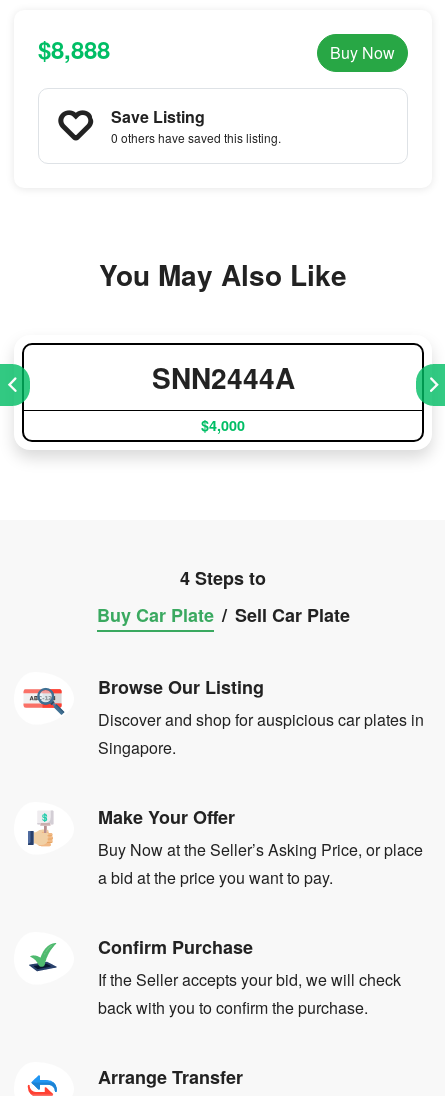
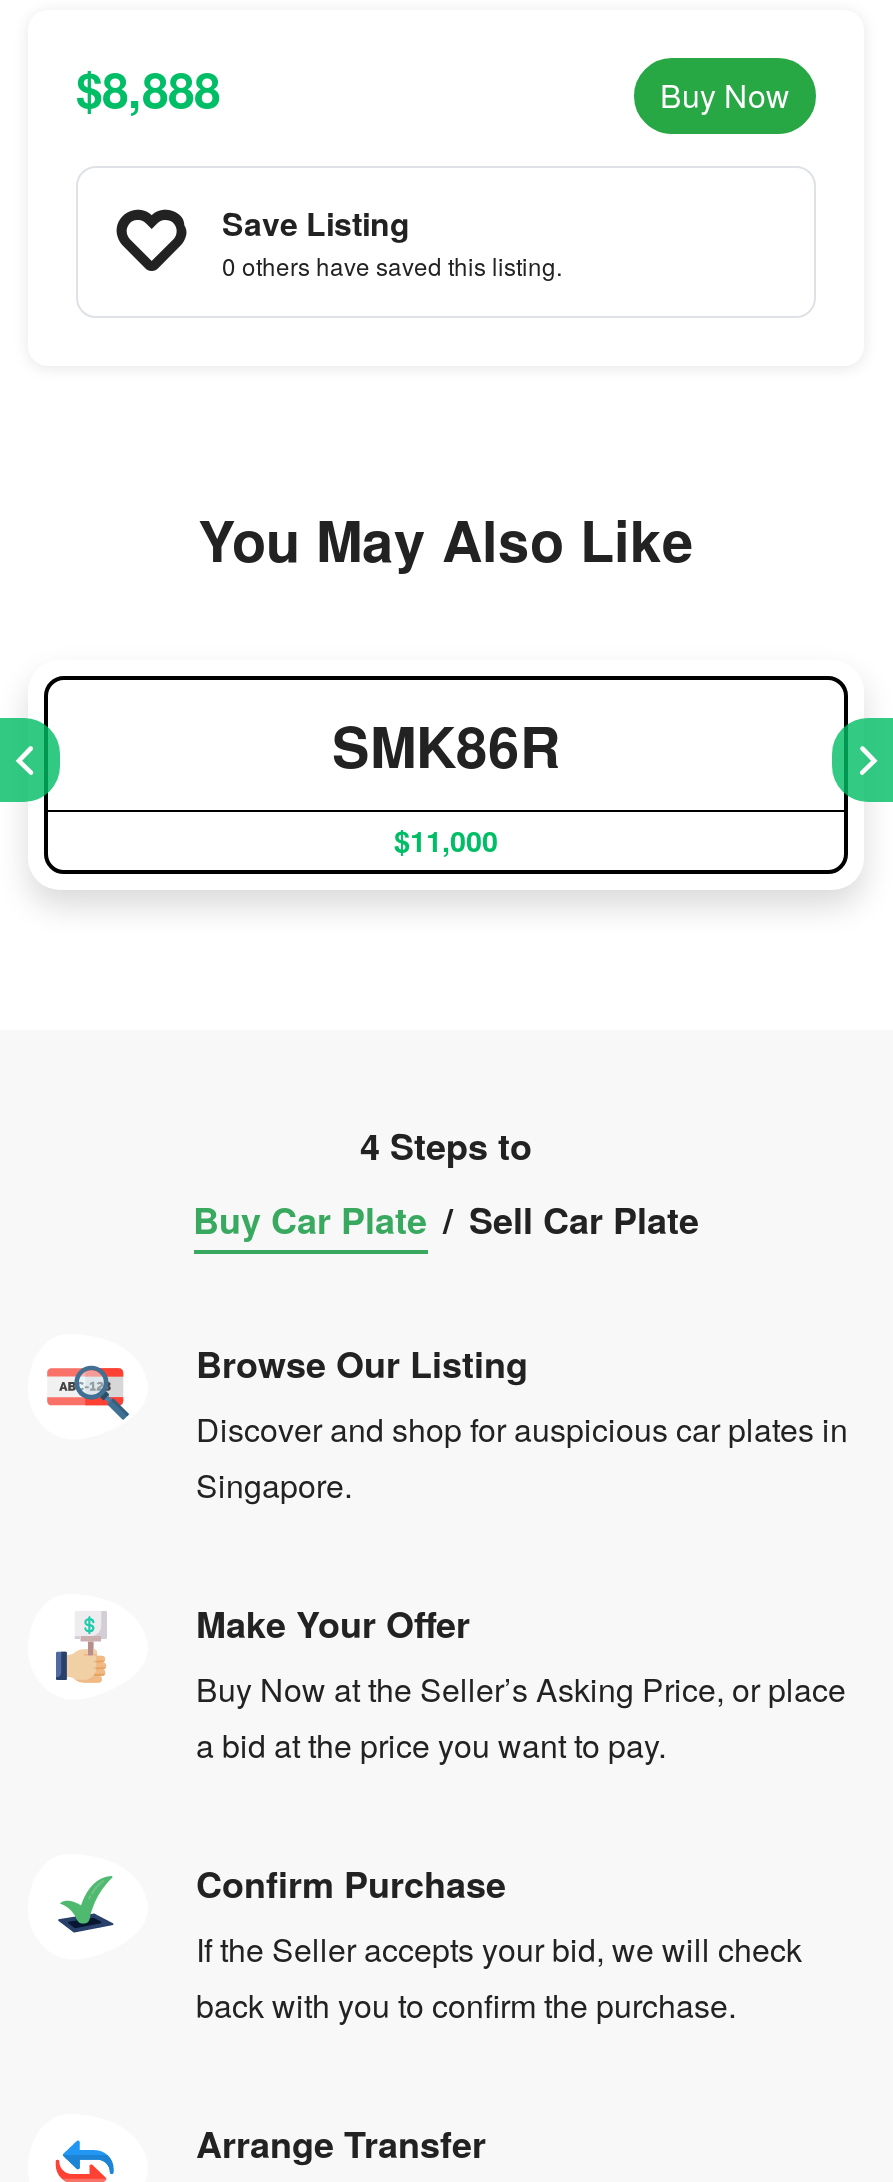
[151,357,294,435] SNN2444A | $4,000 -> [332,703,560,859] SMK86R | $11,000

